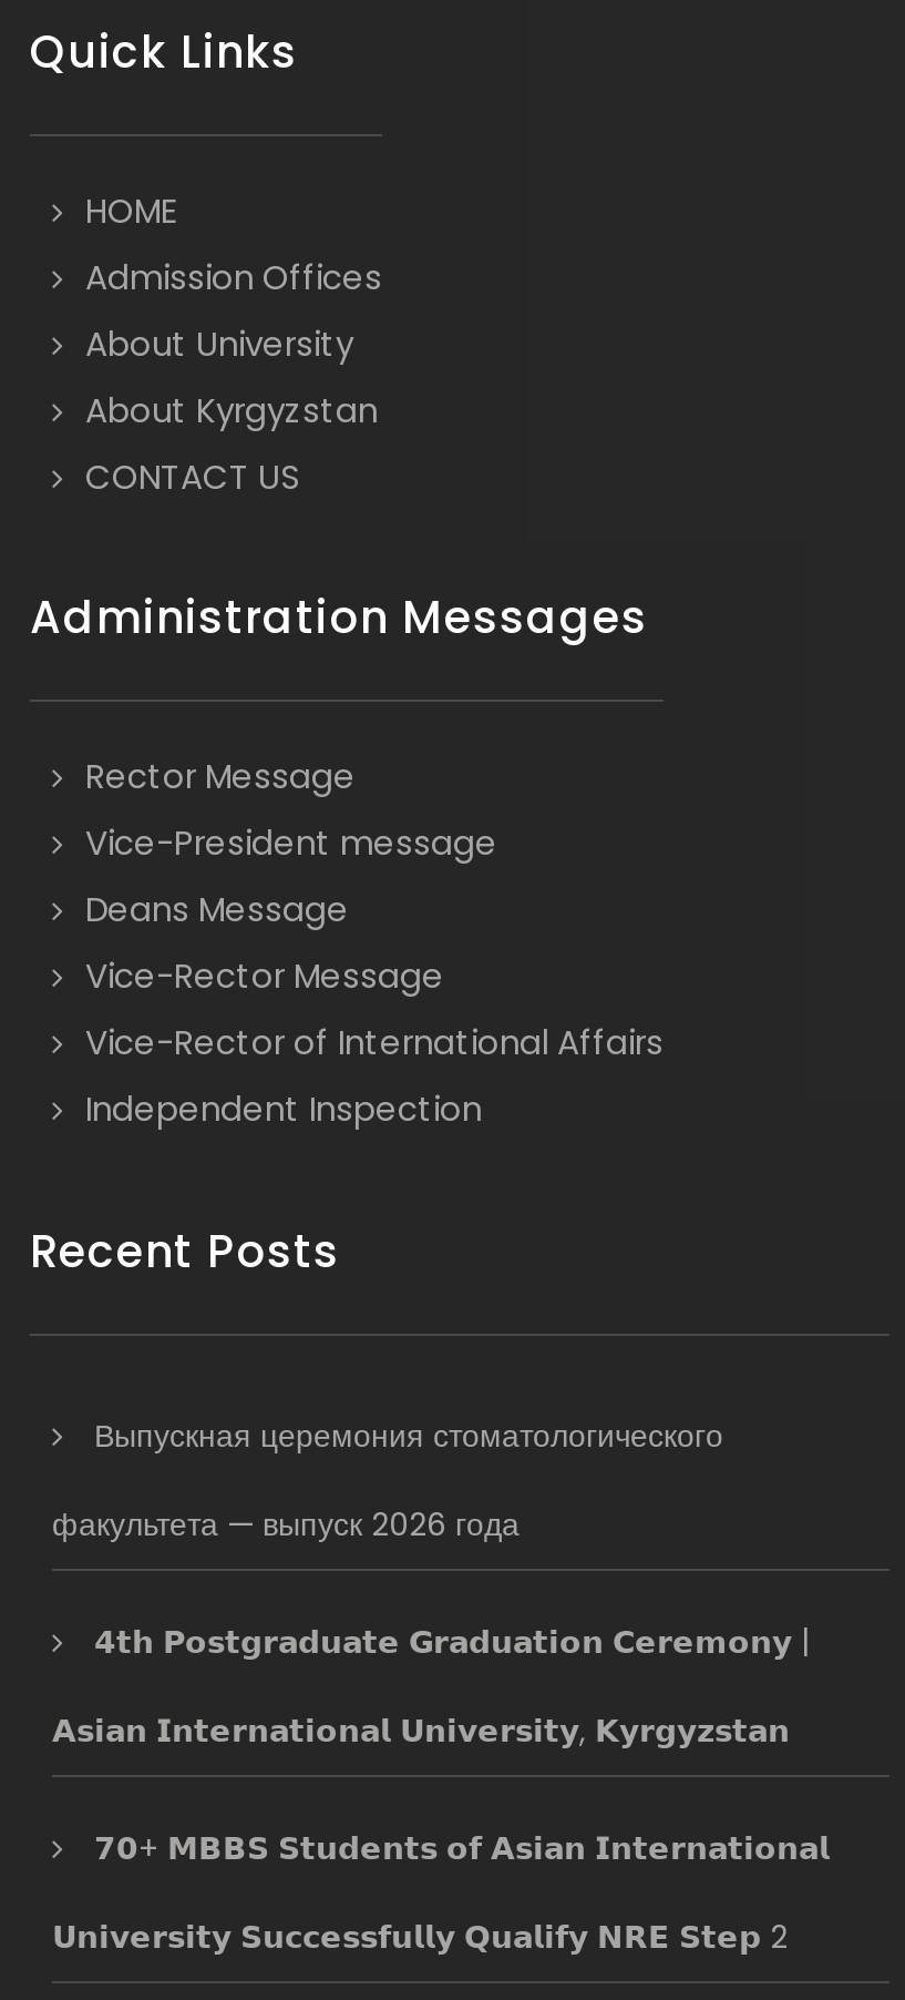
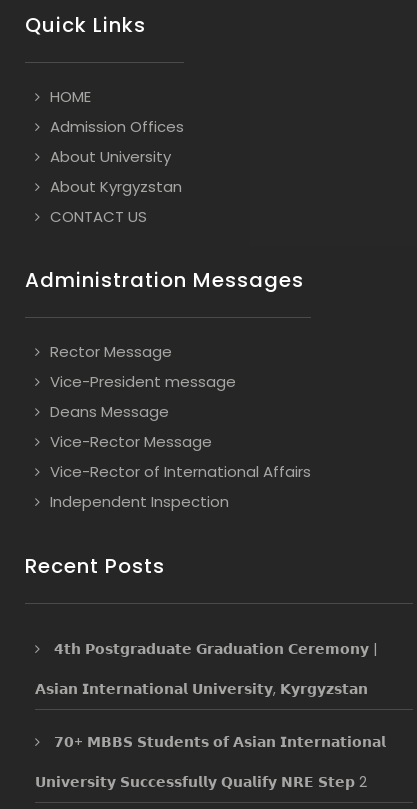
[52,1412,723,1545] Выпускная церемония стоматологического | факультета — выпуск 2026 года -> none

